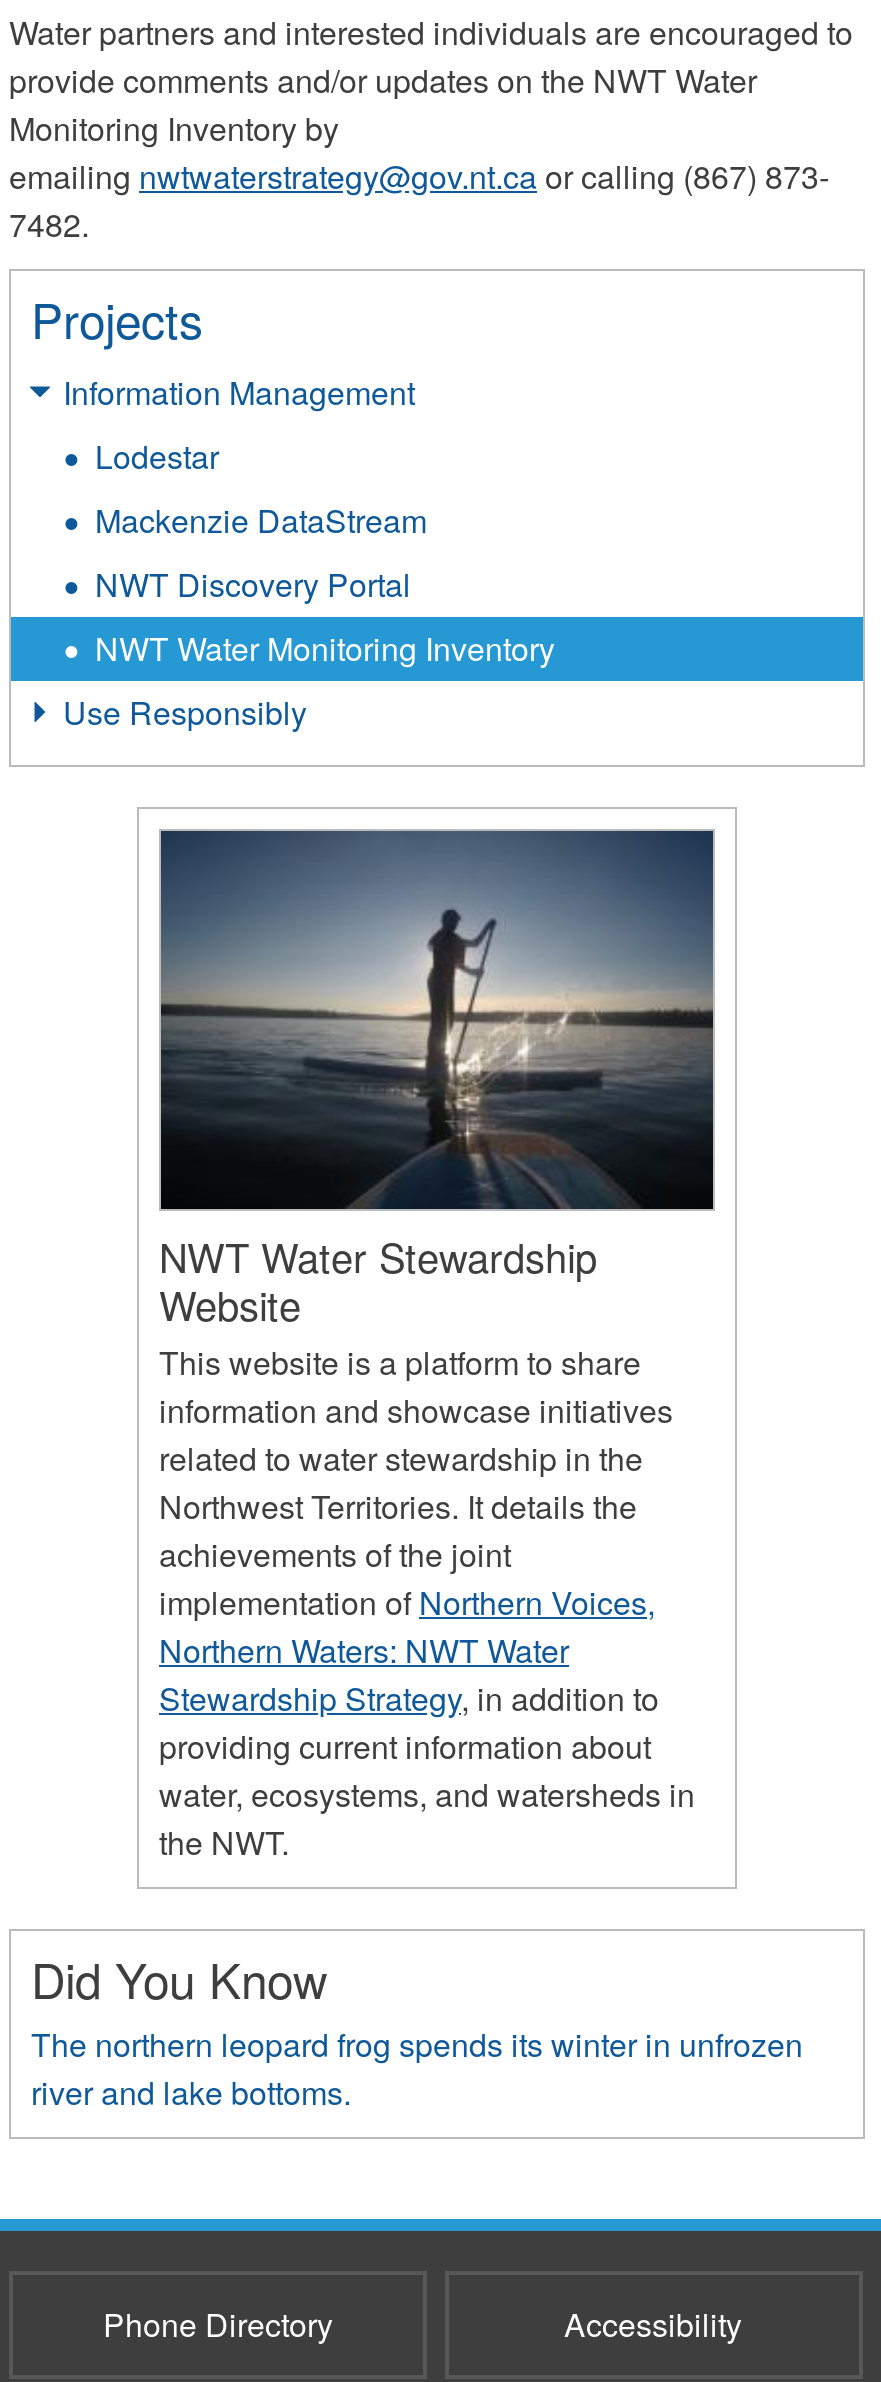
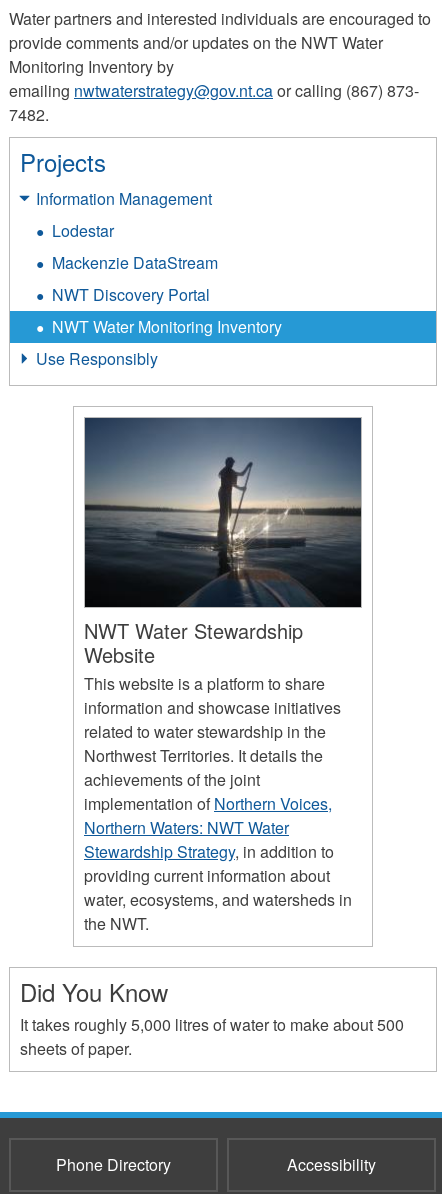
[31,2021,803,2115] The northern leopard frog spends its winter in unfrozen | river and lake bottoms. -> [20,1013,404,1060] It takes roughly 5,000 litres of water to make about 500 | sheets of paper.

